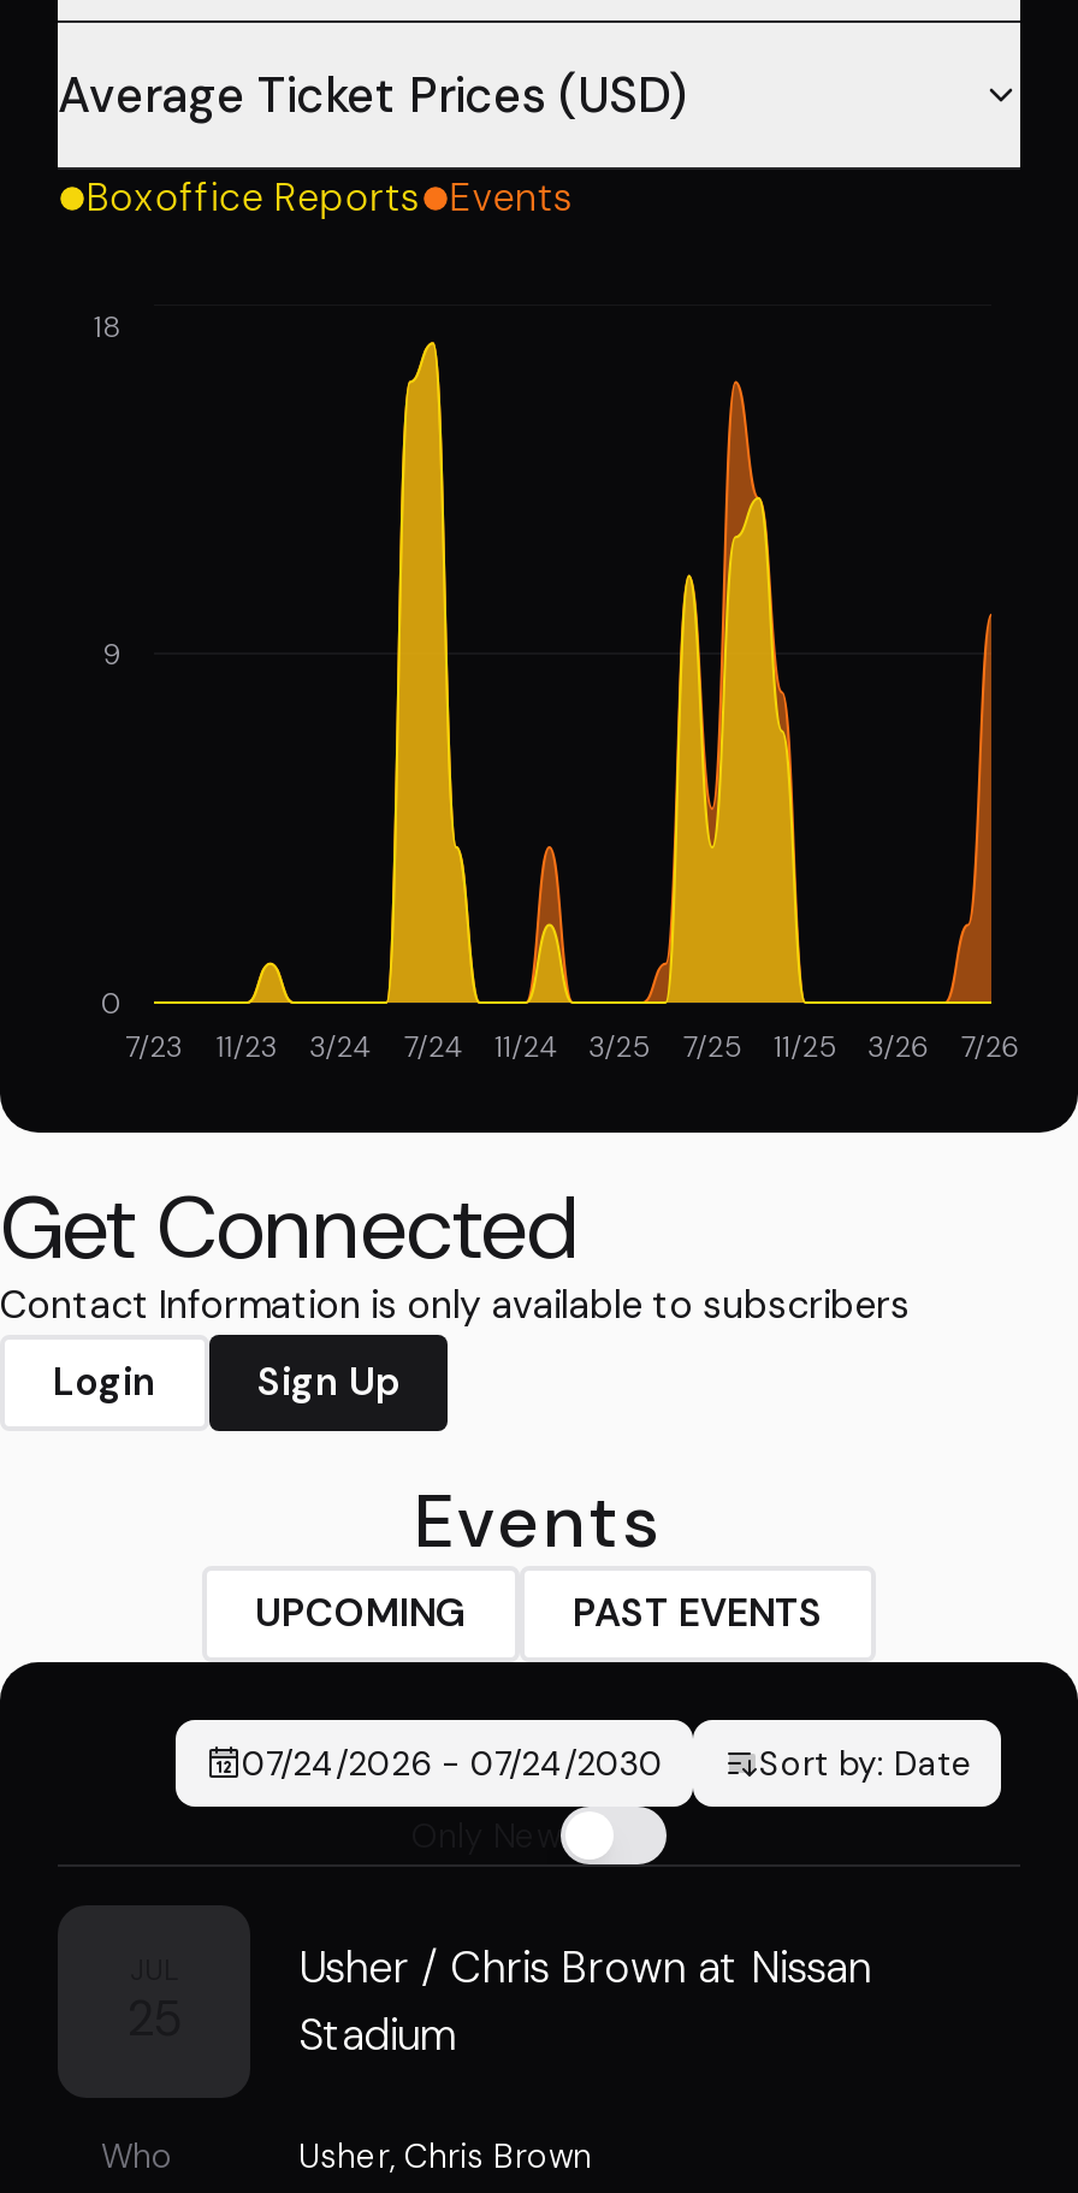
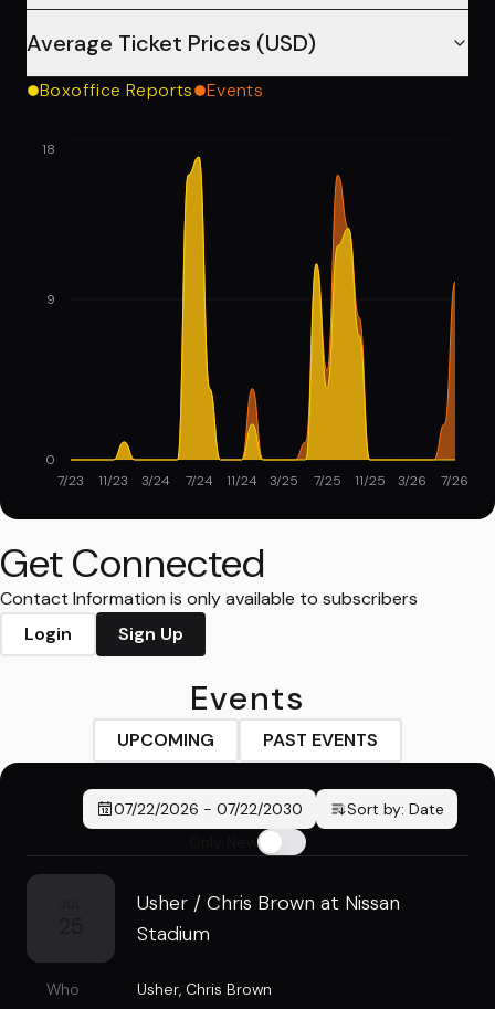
[242,1742,663,1785] 07/24/2026 - 07/24/2030 -> [113,799,302,819] 07/22/2026 - 07/22/2030

